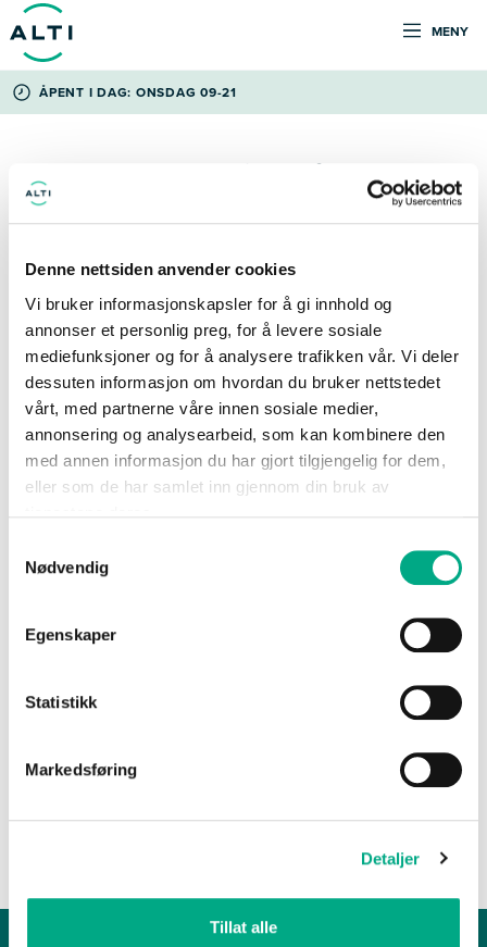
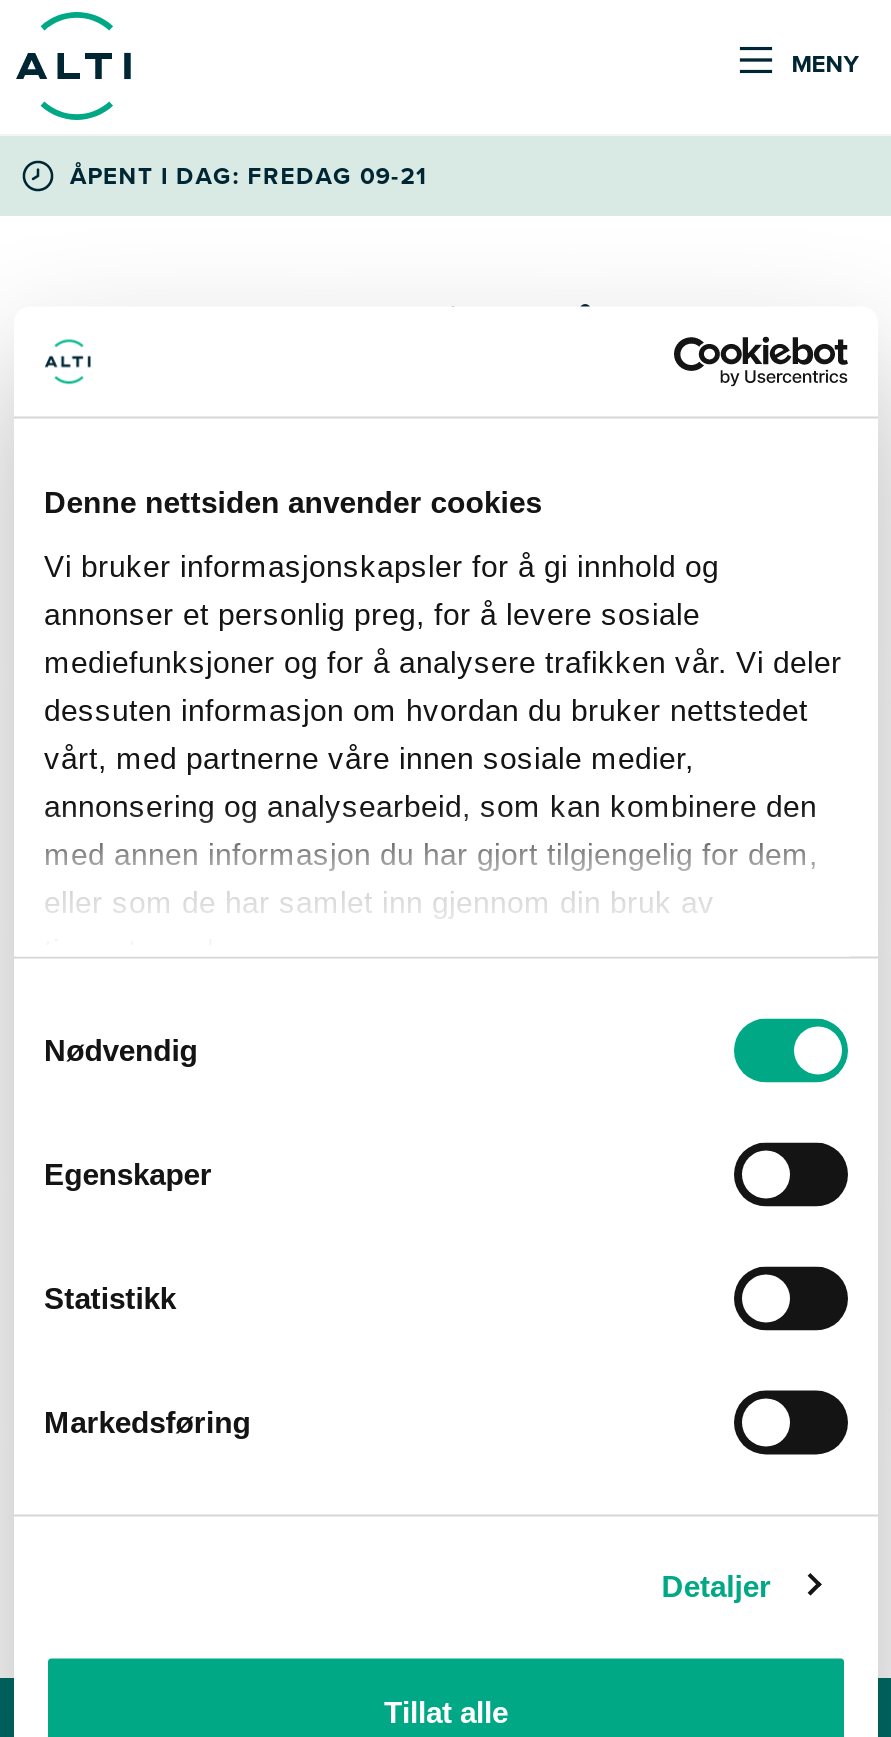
[39,83,237,101] ÅPENT I DAG: ONSDAG 09-21 -> [70,158,428,194] ÅPENT I DAG: FREDAG 09-21

